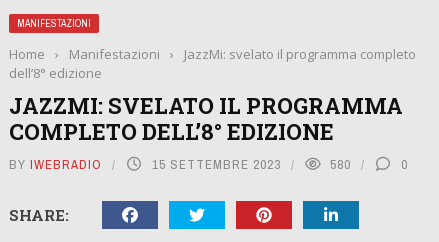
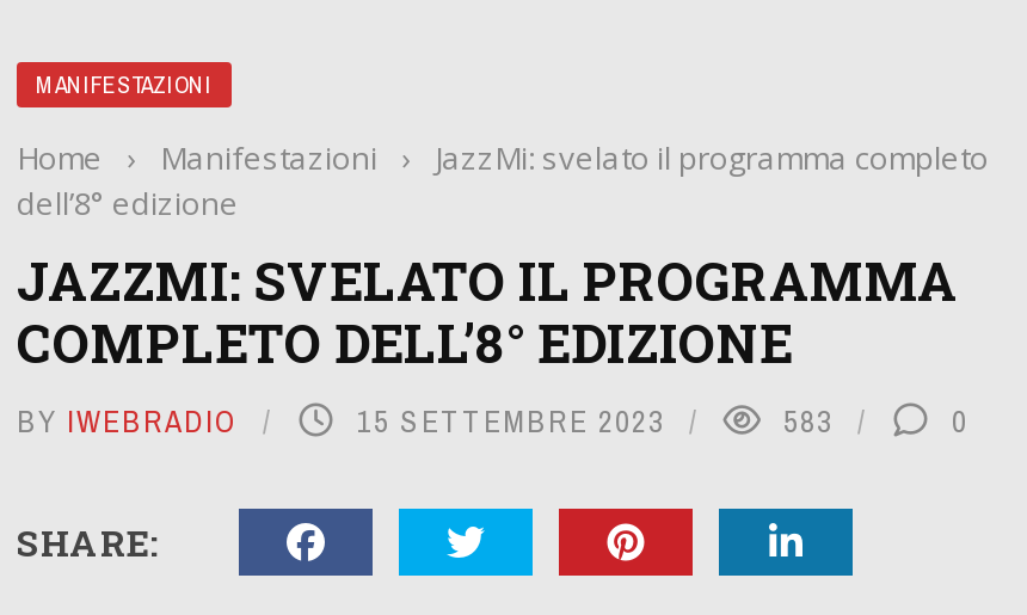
[330,156,351,173] 580 -> [783,401,834,442] 583

